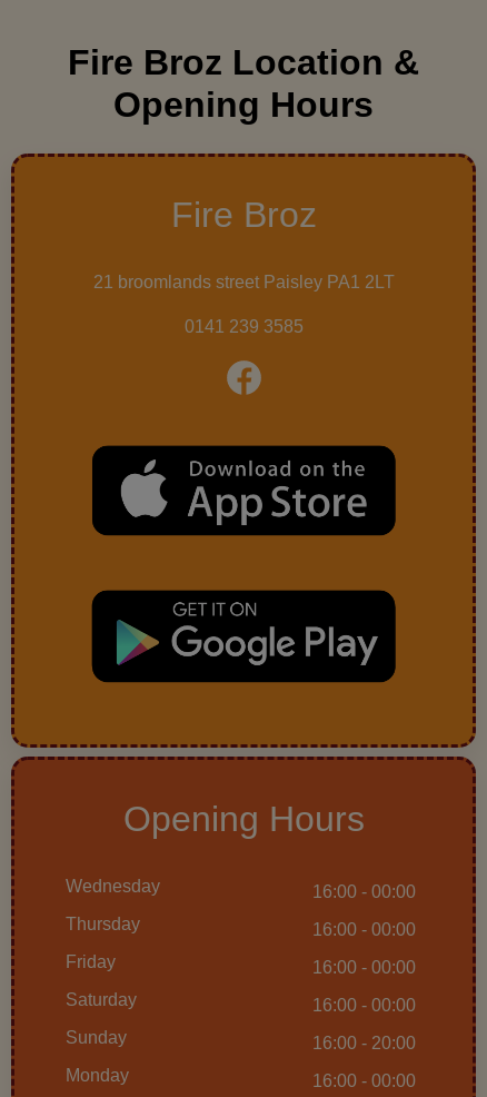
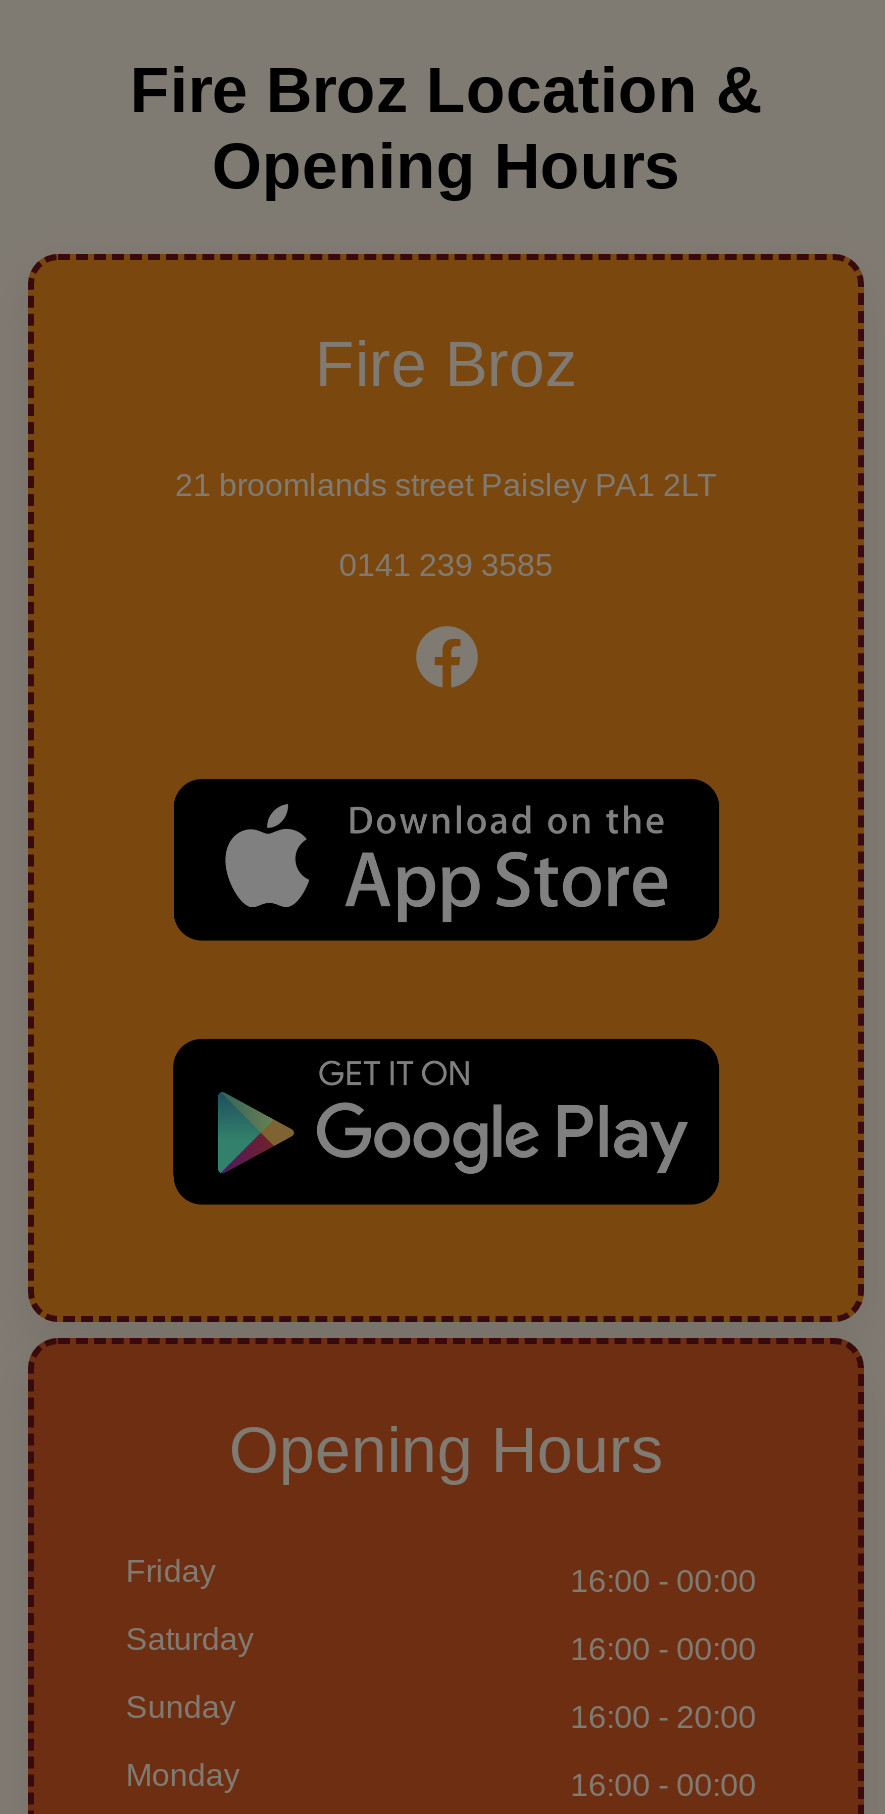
[65,876,416,938] Wednesday | 16:00 - 00:00 | Thursday | 16:00 - 00:00 -> none

